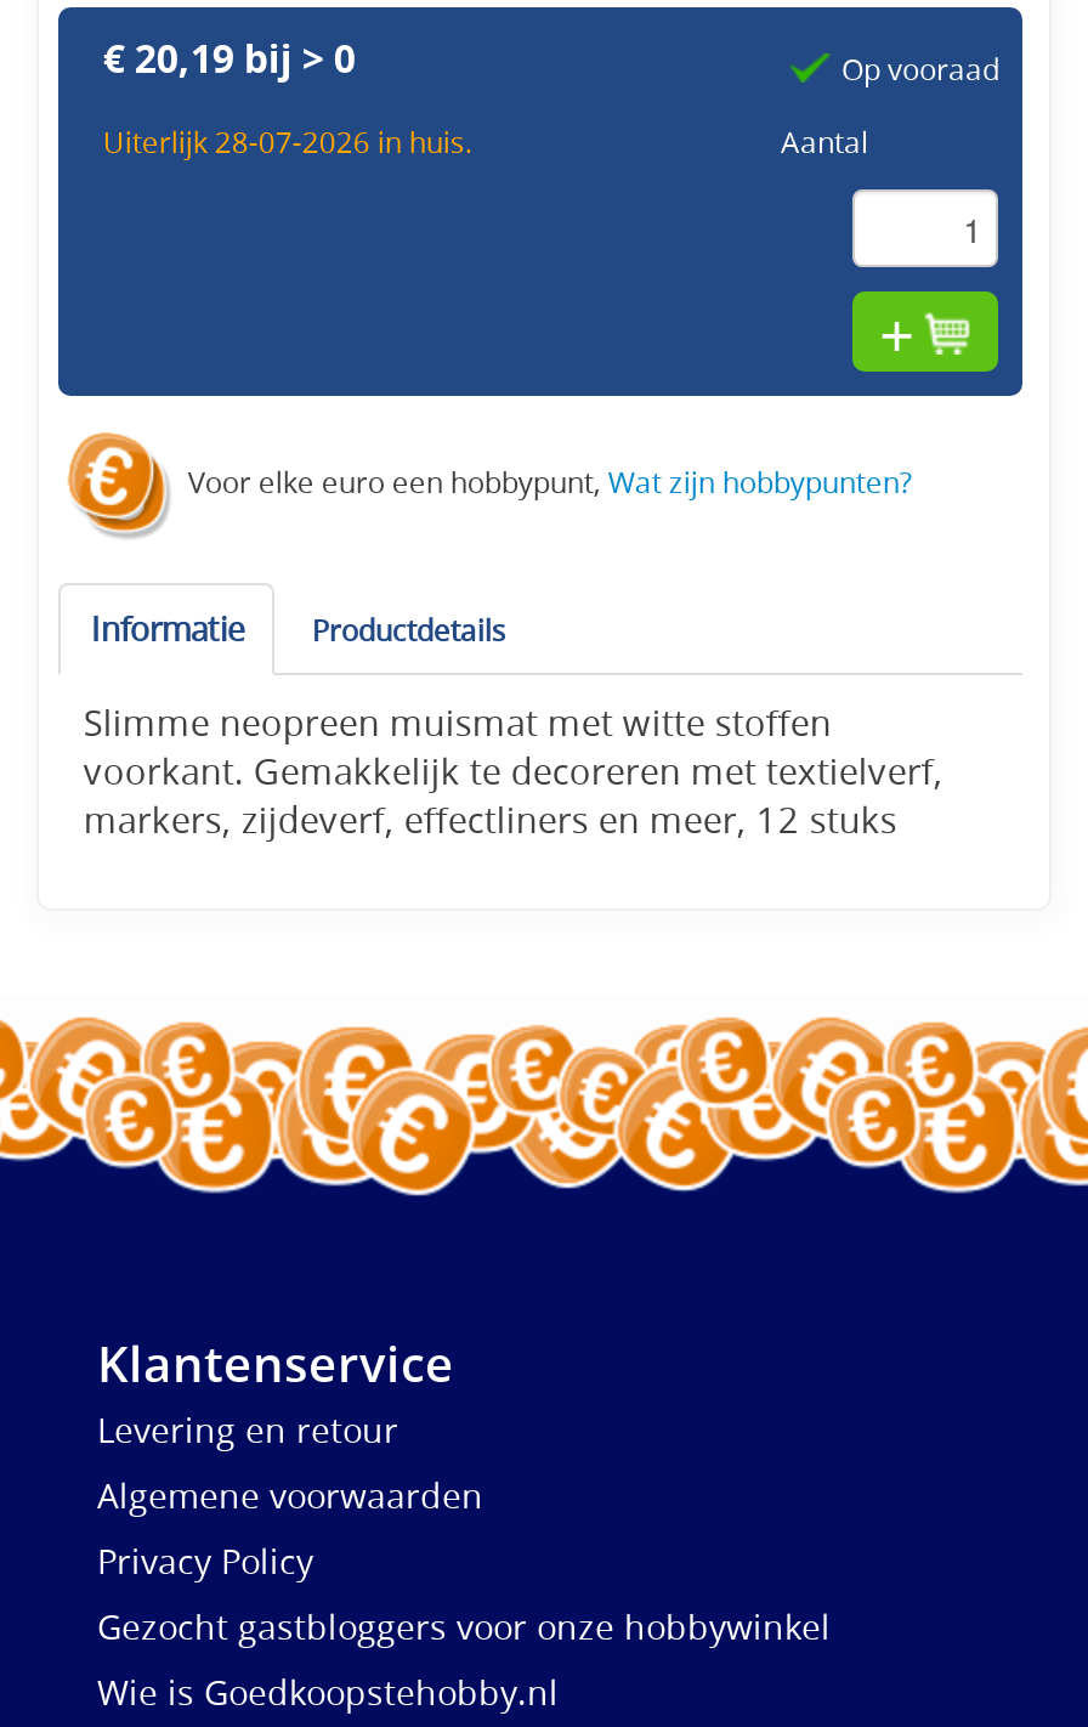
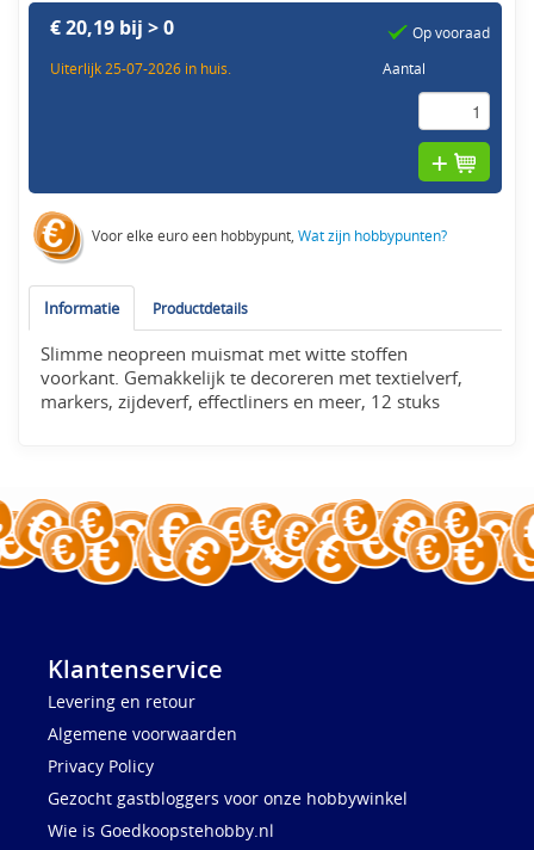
[103,122,472,161] Uiterlijk 28-07-2026 in huis. -> [51,59,232,78] Uiterlijk 25-07-2026 in huis.

